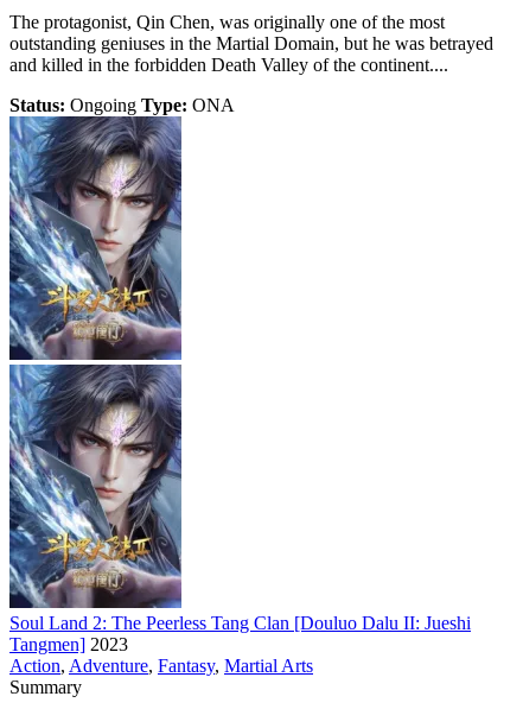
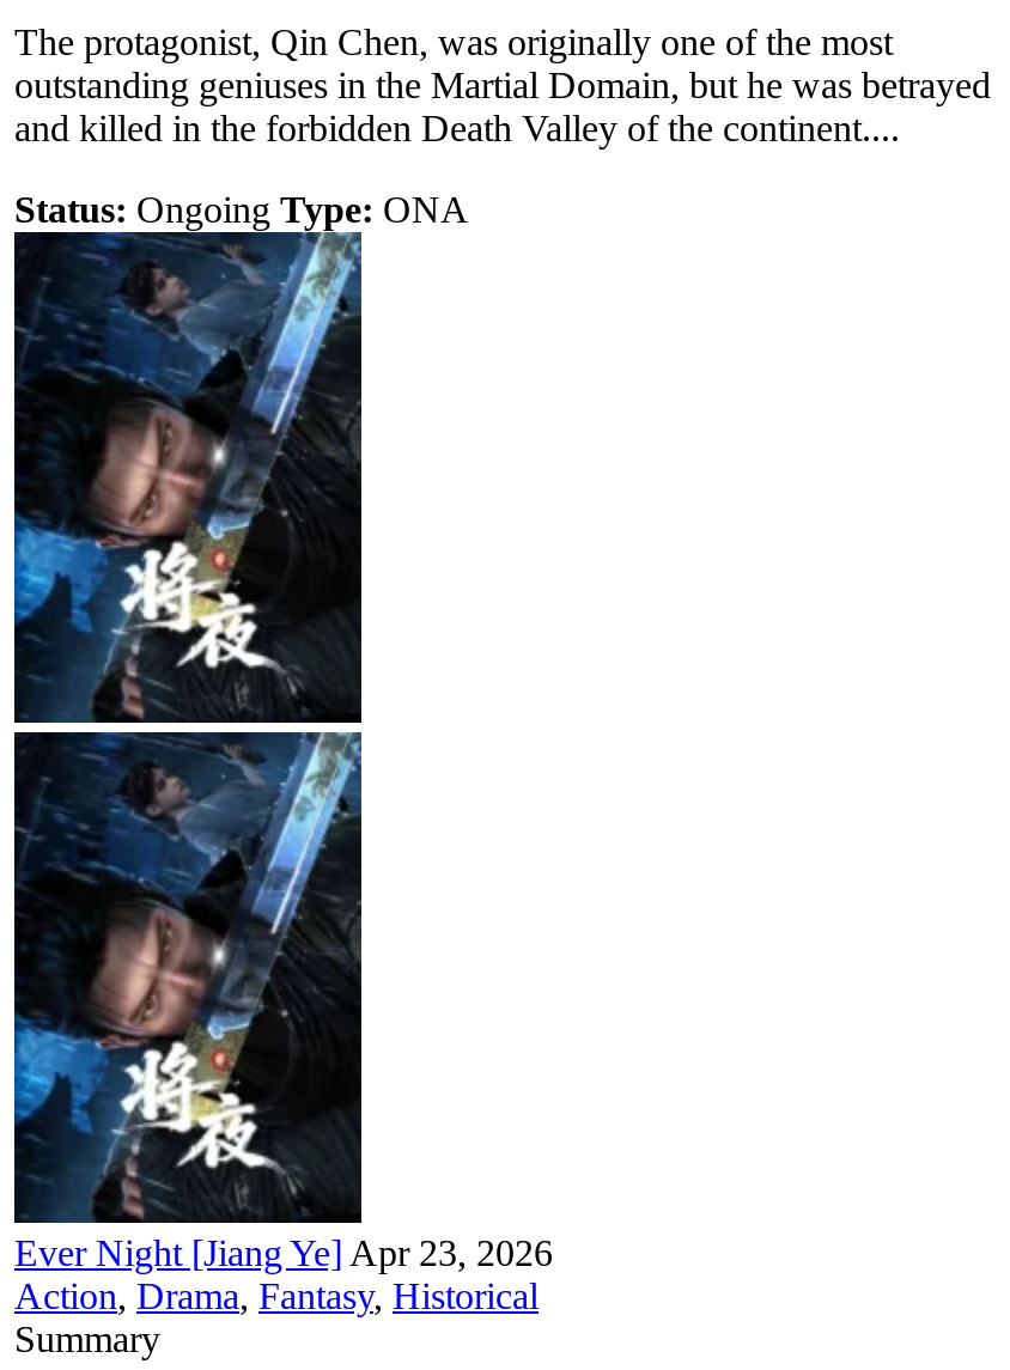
[8,118,471,676] [image] | Soul Land 2: The Peerless Tang Clan [Douluo Dalu II: Jueshi | Tangmen] 2023 | Action, Adventure, Fantasy, Martial Arts -> [12,235,553,1316] [image] | Ever Night [Jiang Ye] Apr 23, 2026 | Action, Drama, Fantasy,Historical

